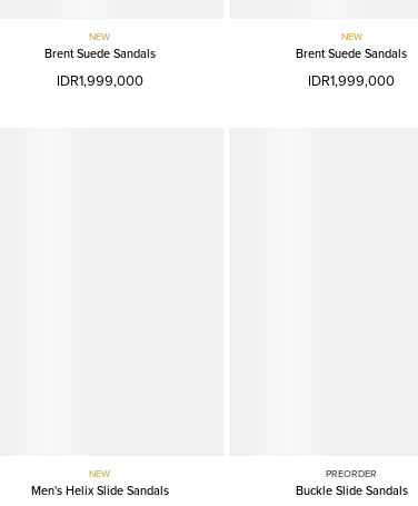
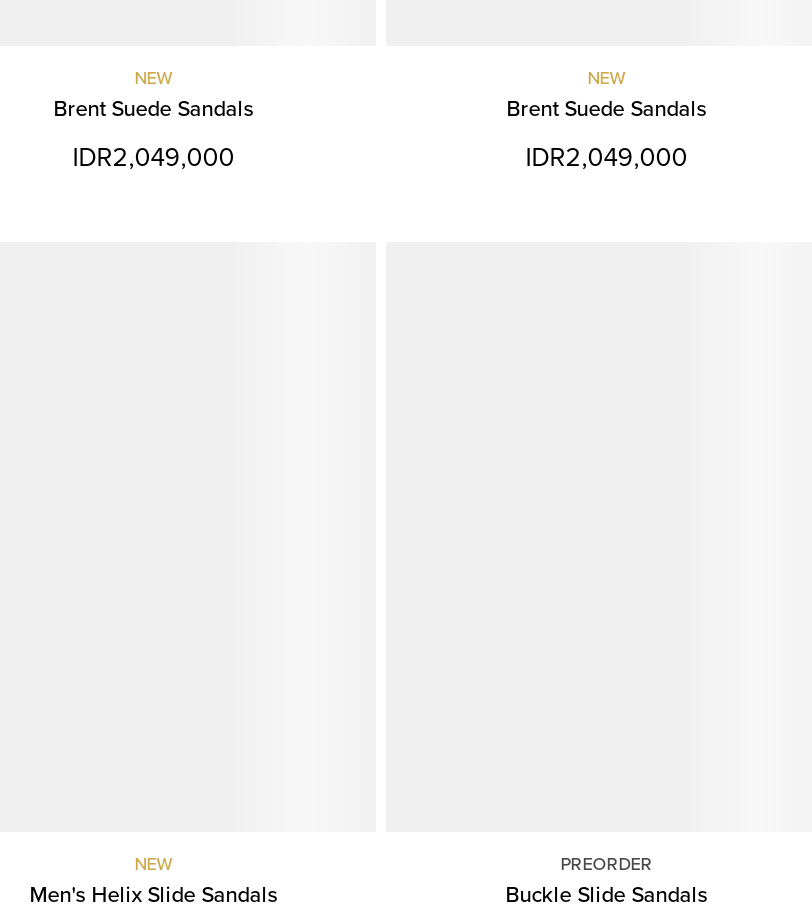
[56,72,143,90] IDR1,999,000 -> [72,142,234,174] IDR2,049,000
[308,72,395,90] IDR1,999,000 -> [526,142,688,174] IDR2,049,000

